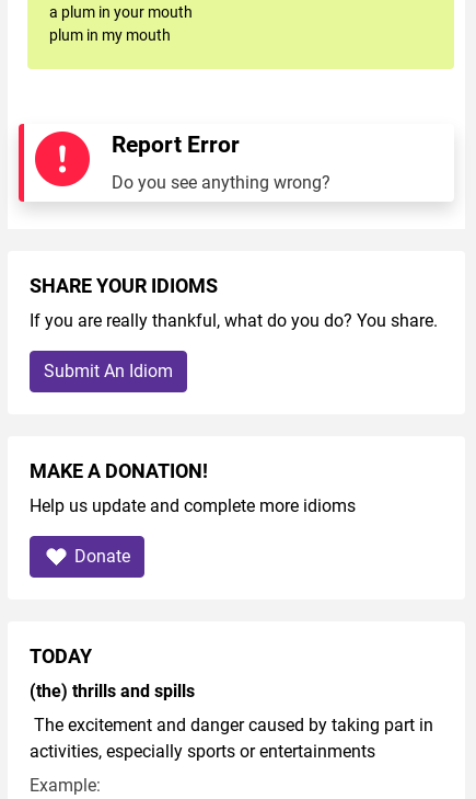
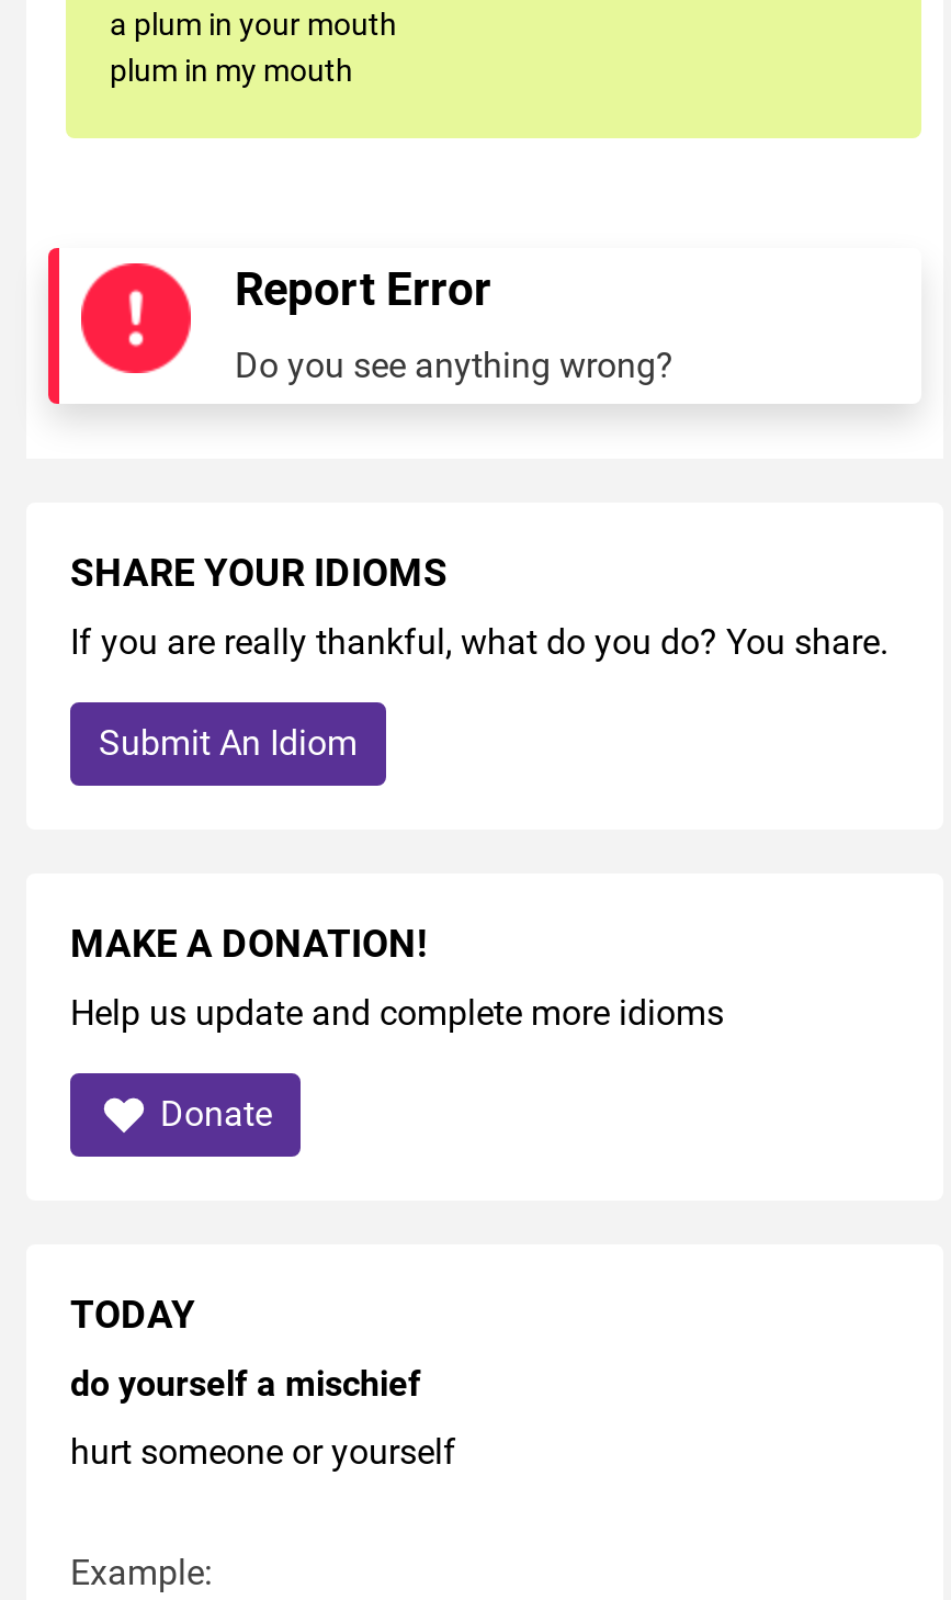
[30,681,195,701] (the) thrills and spills -> [70,1363,421,1405] do yourself a mischief
[30,715,433,762] The excitement and danger caused by taking part in | activities, especially sports or entertainments -> [70,1431,456,1473] hurt someone or yourself

